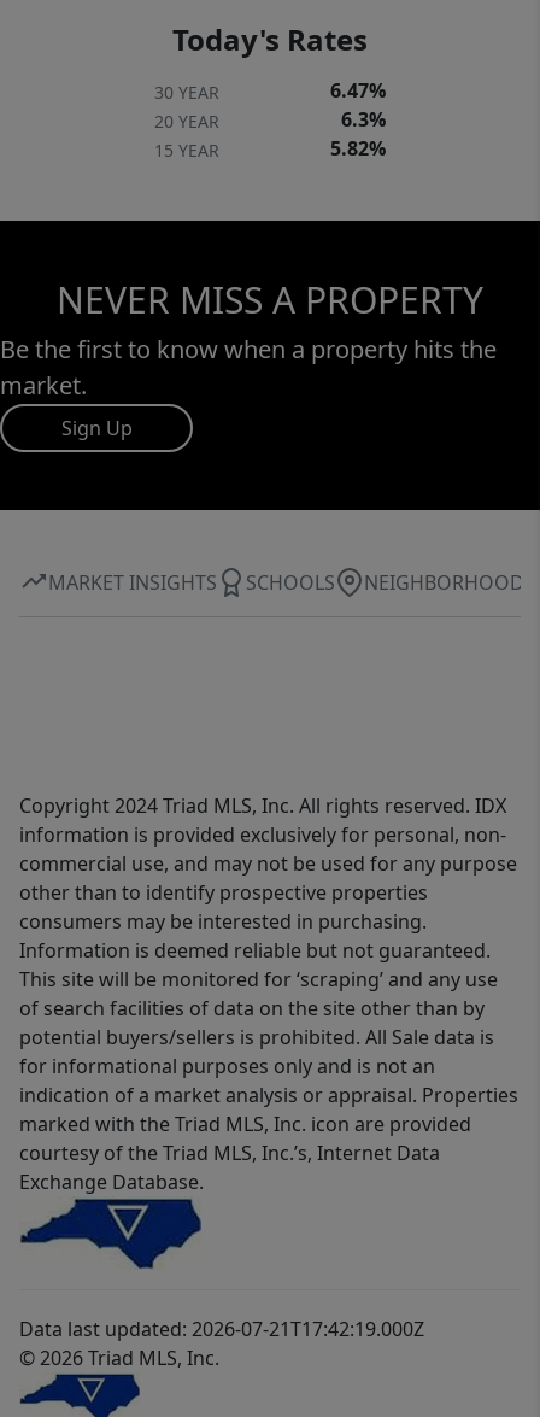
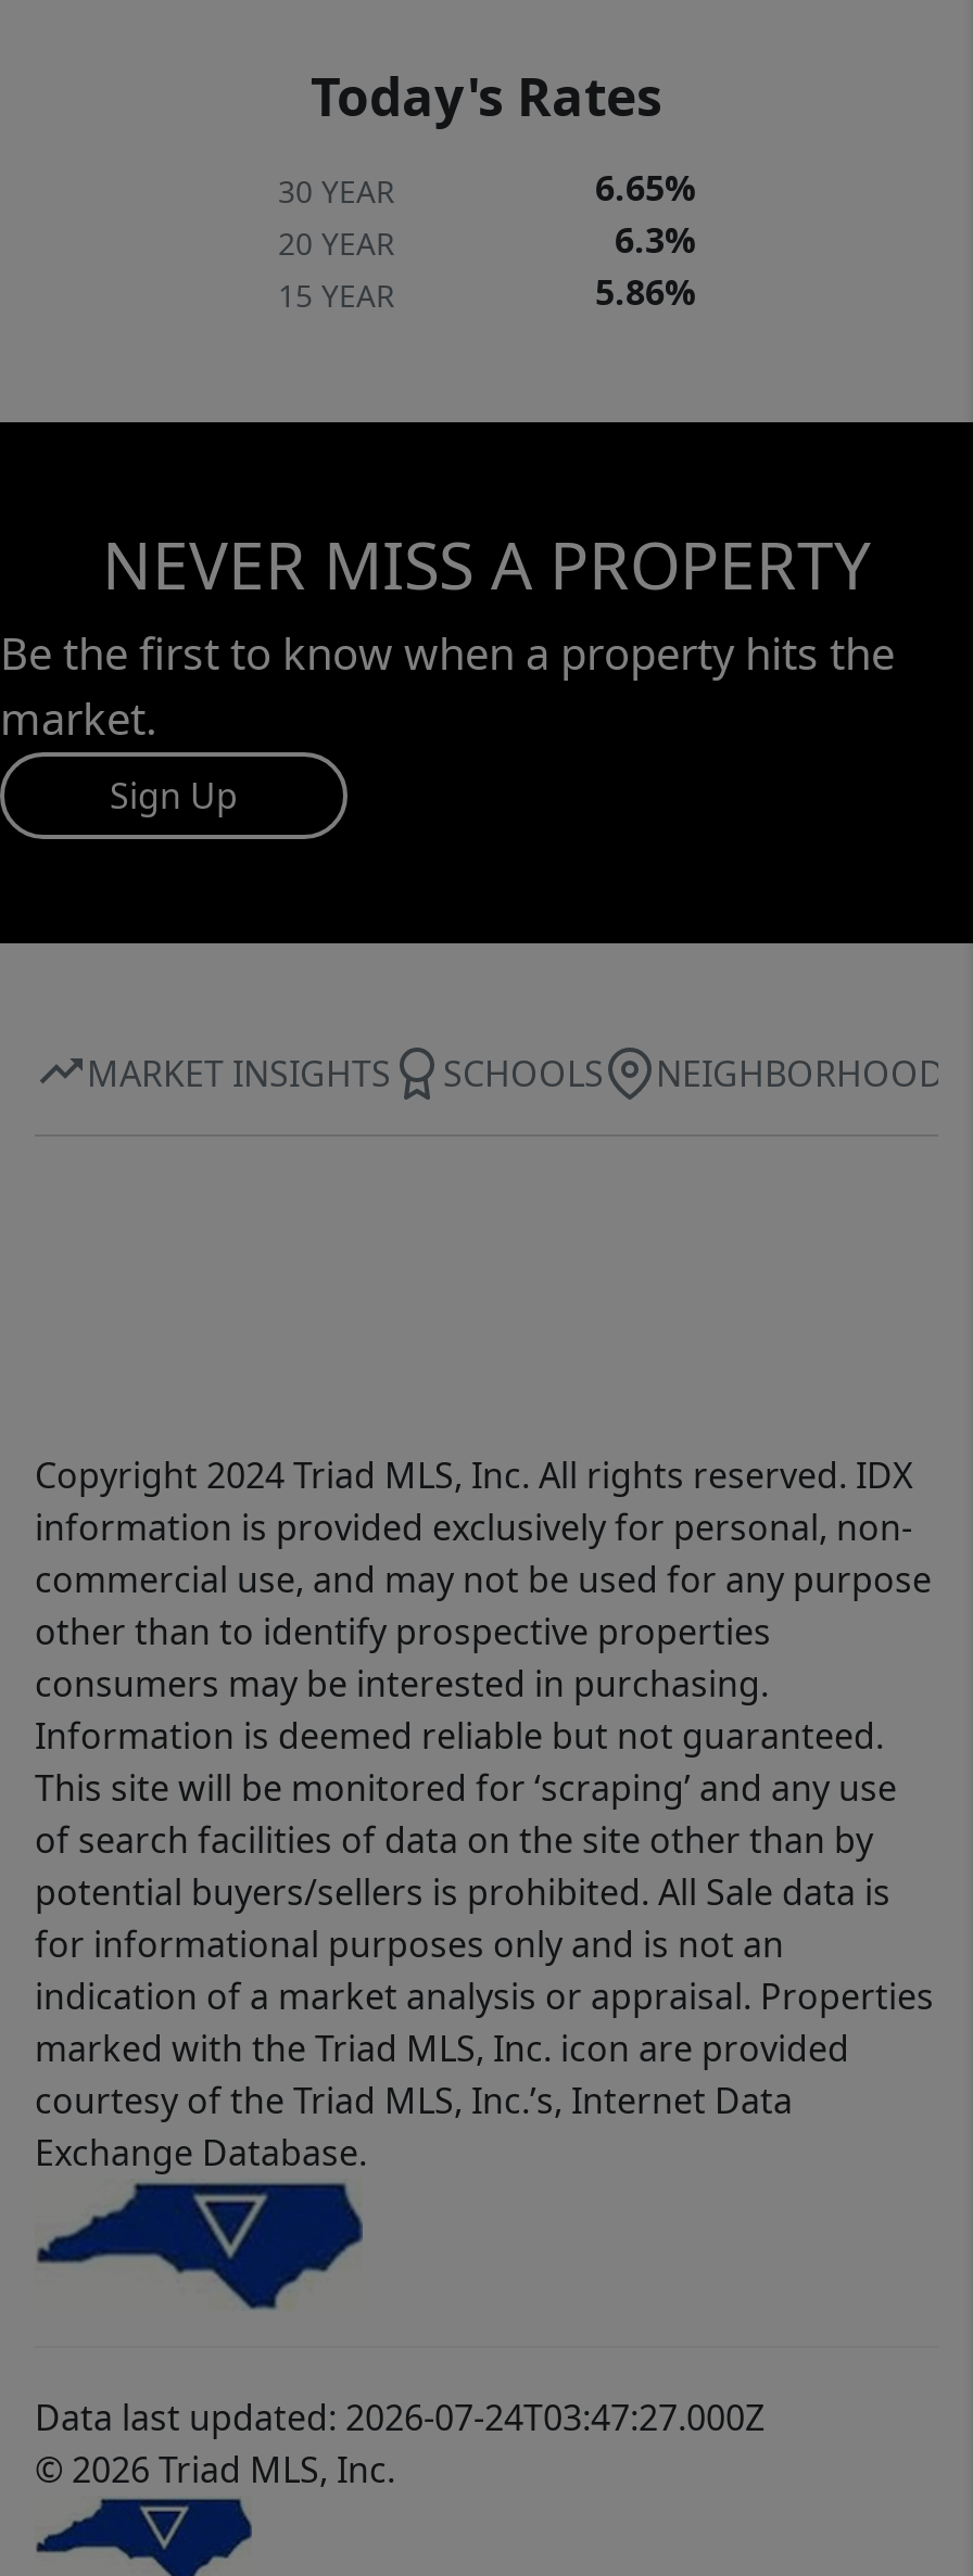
[330,77,386,104] 6.47% -> [595,164,695,212] 6.65%
[330,135,386,162] 5.82% -> [595,269,695,316] 5.86%
[19,1316,424,1342] Data last updated: 2026-07-21T17:42:19.000Z -> [35,2394,764,2442] Data last updated: 2026-07-24T03:47:27.000Z

